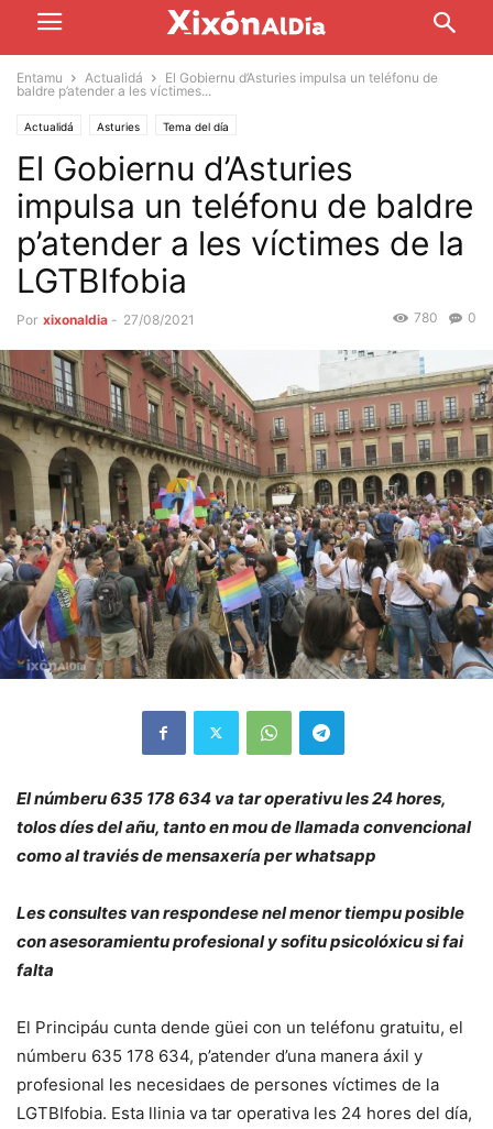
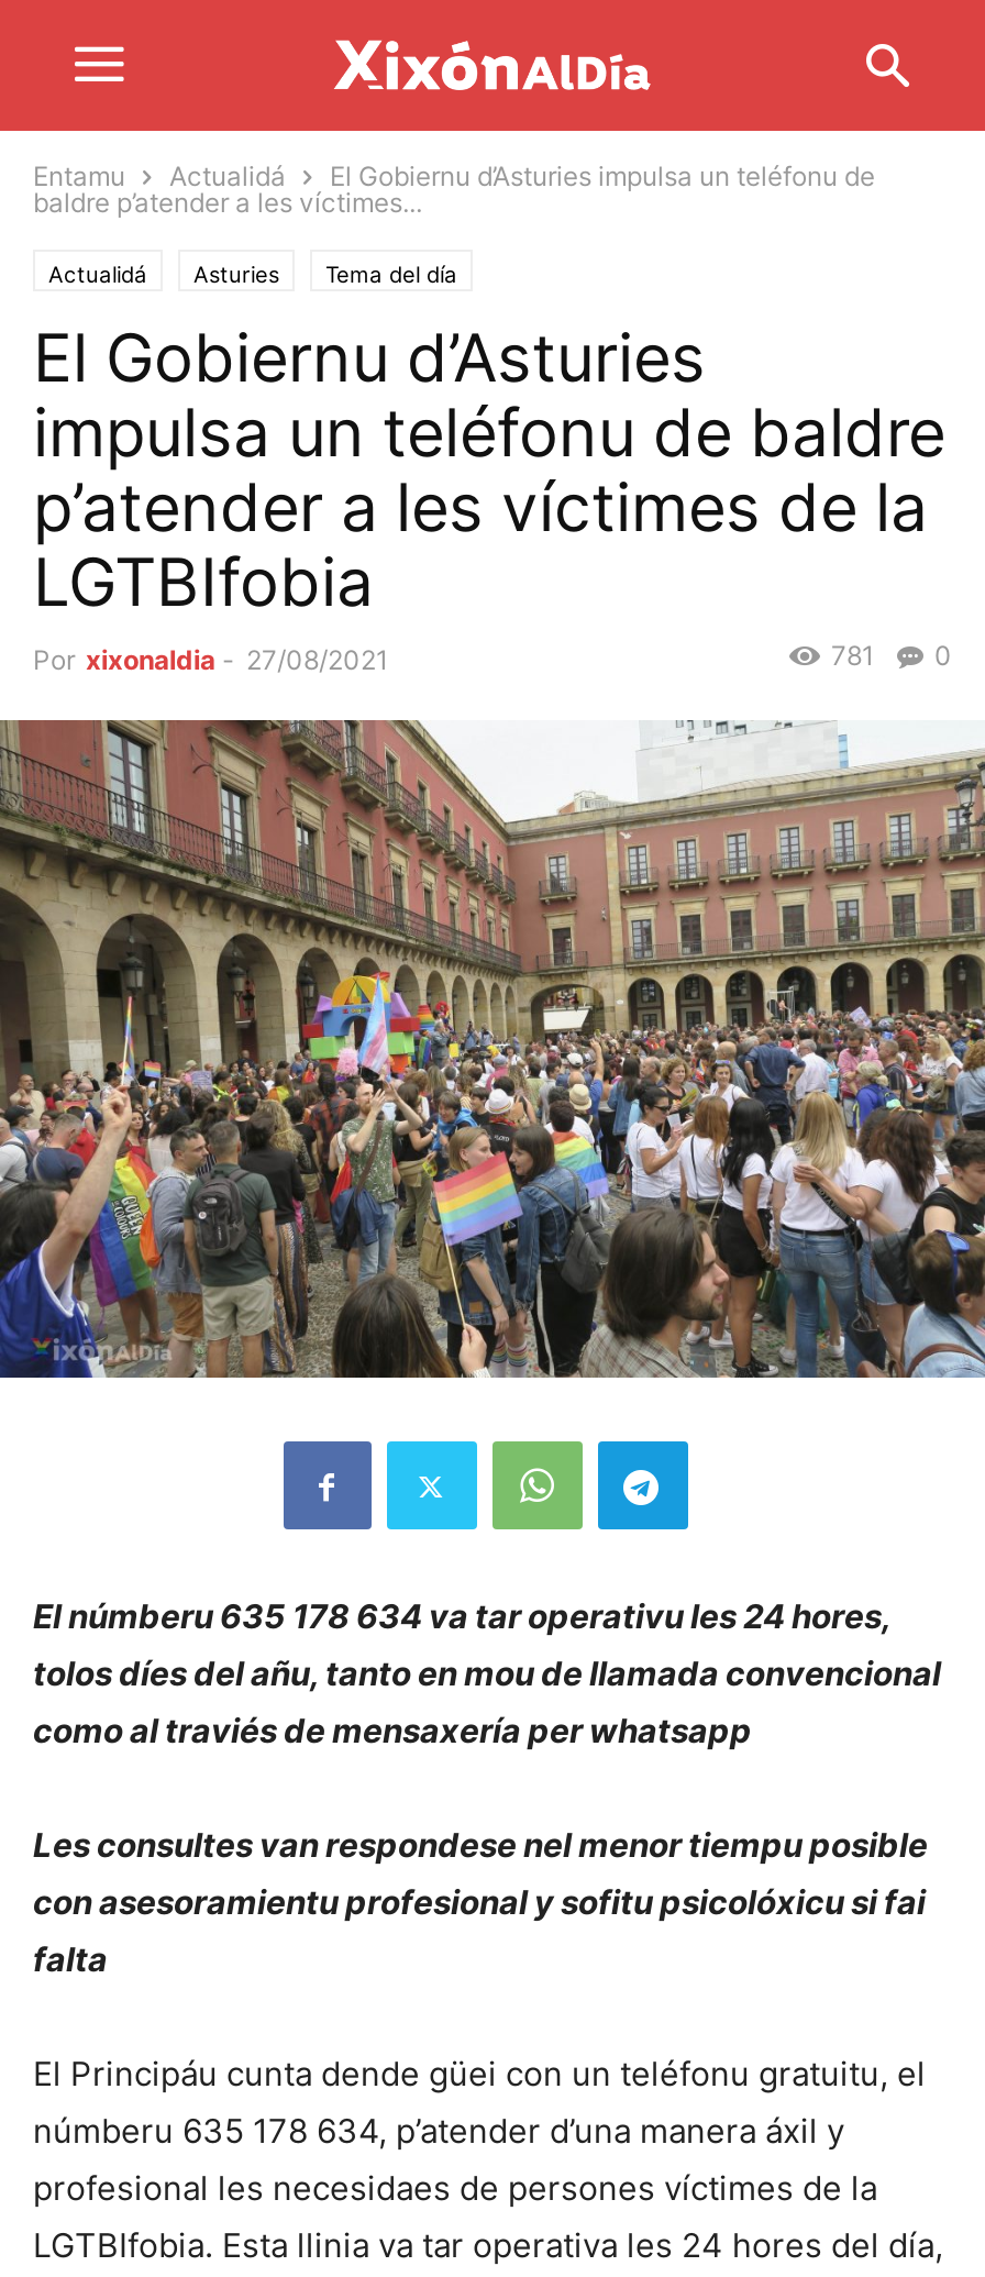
[414,309,476,326] 780 0 -> [831,639,952,672] 781 0

